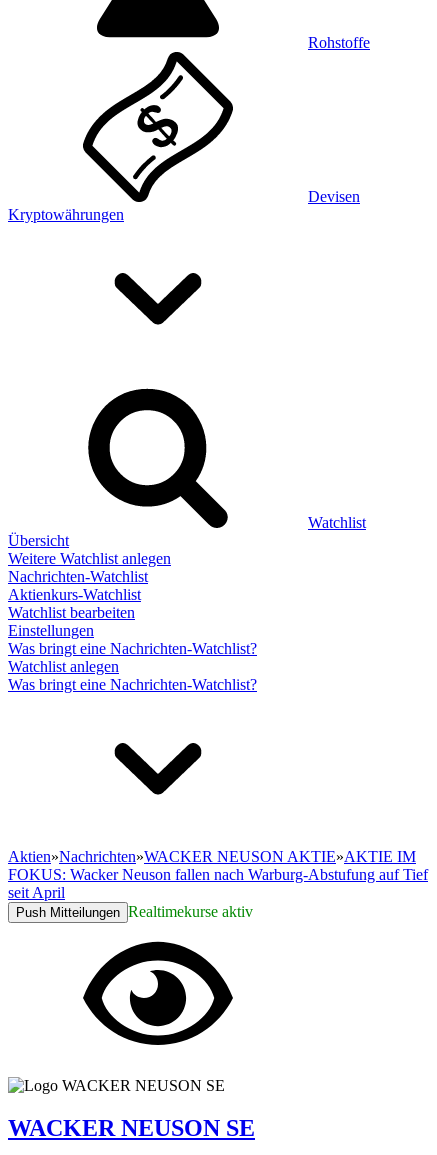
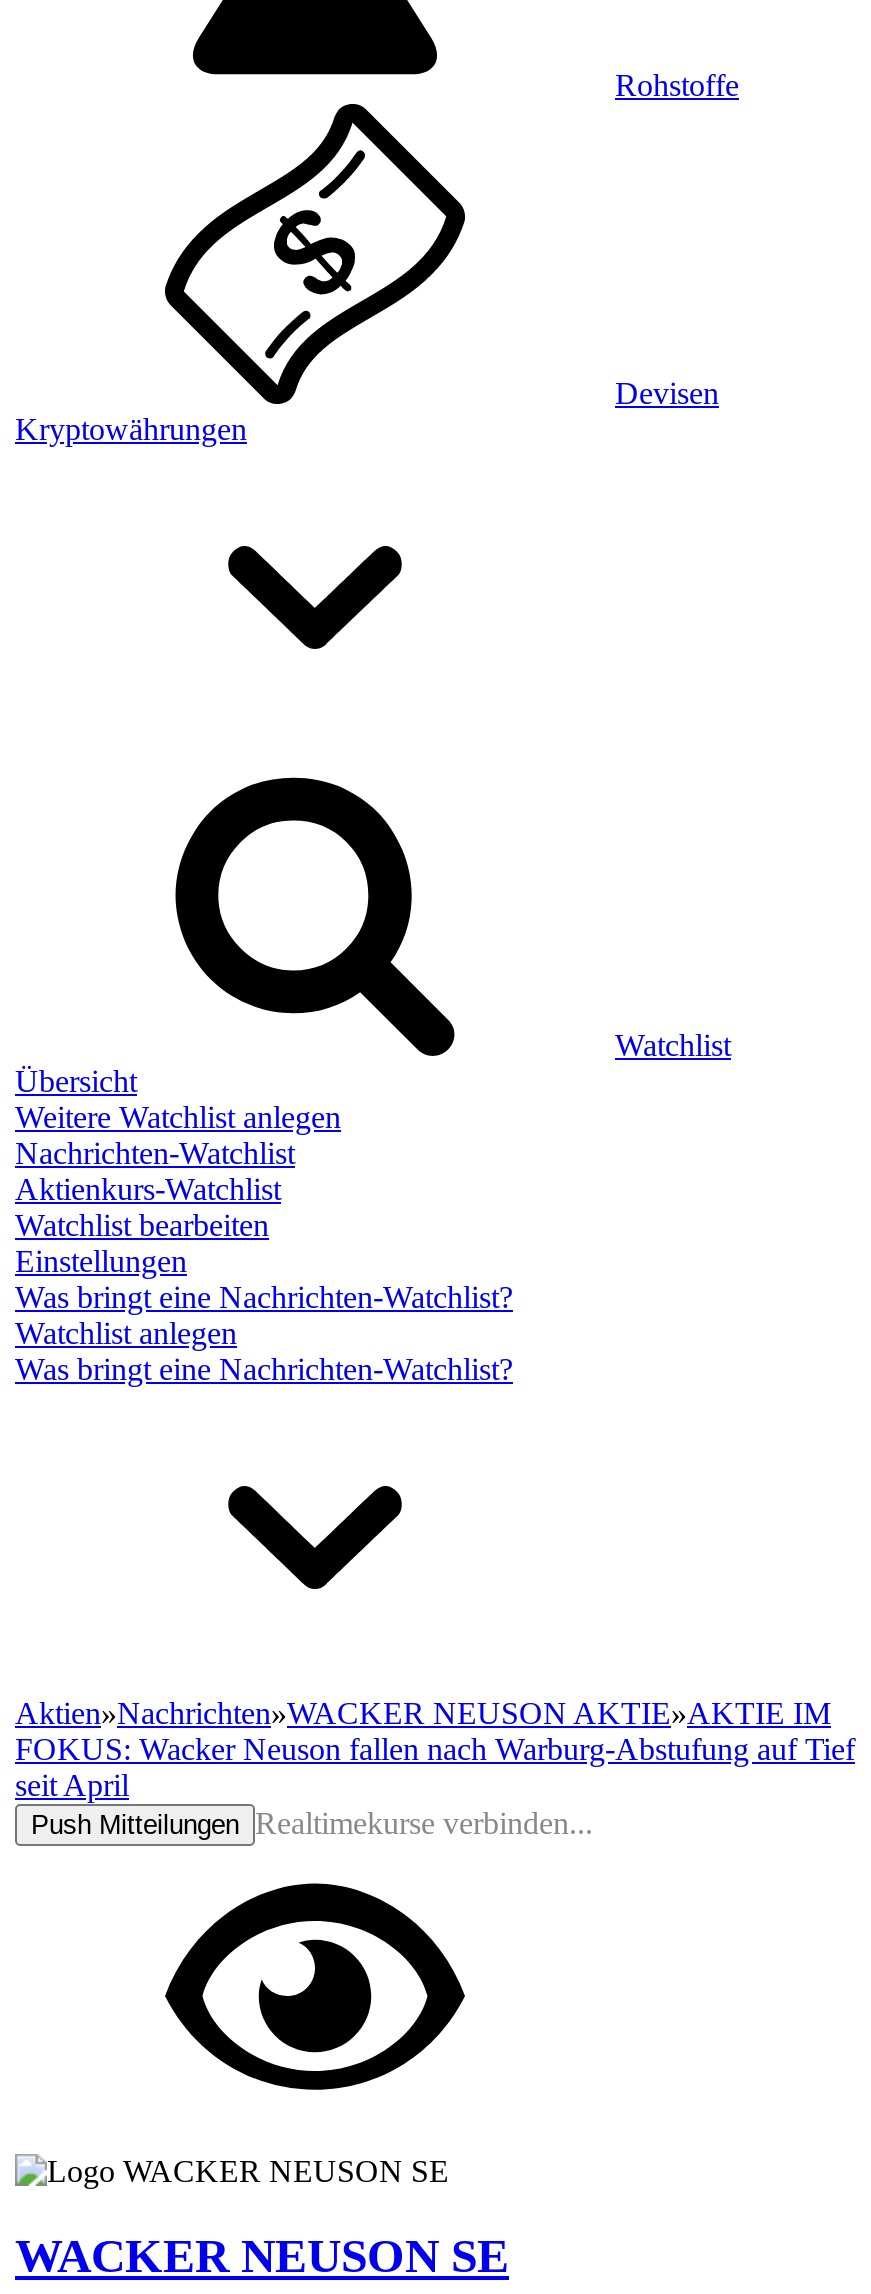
[16,903,253,920] Push Mitteilungen Realtimekurse aktiv -> [31,1806,593,1840] Push Mitteilungen Realtimekurse verbinden...

